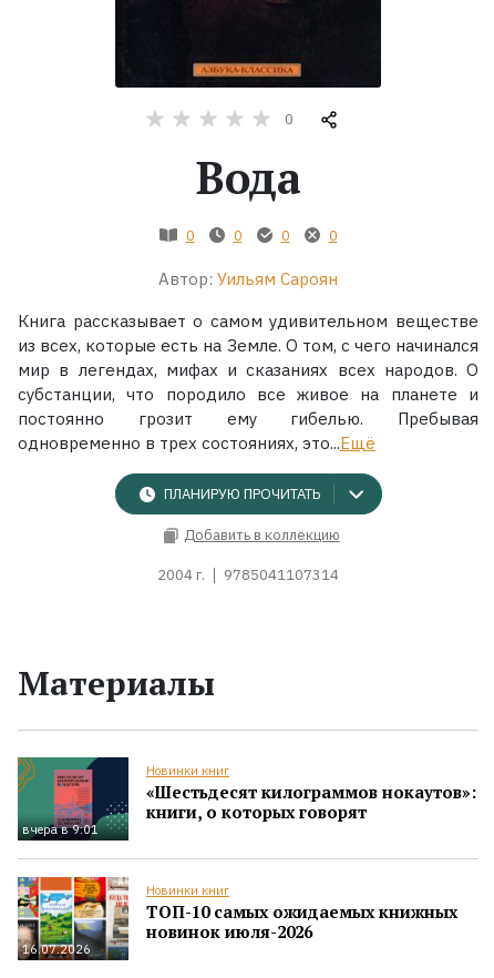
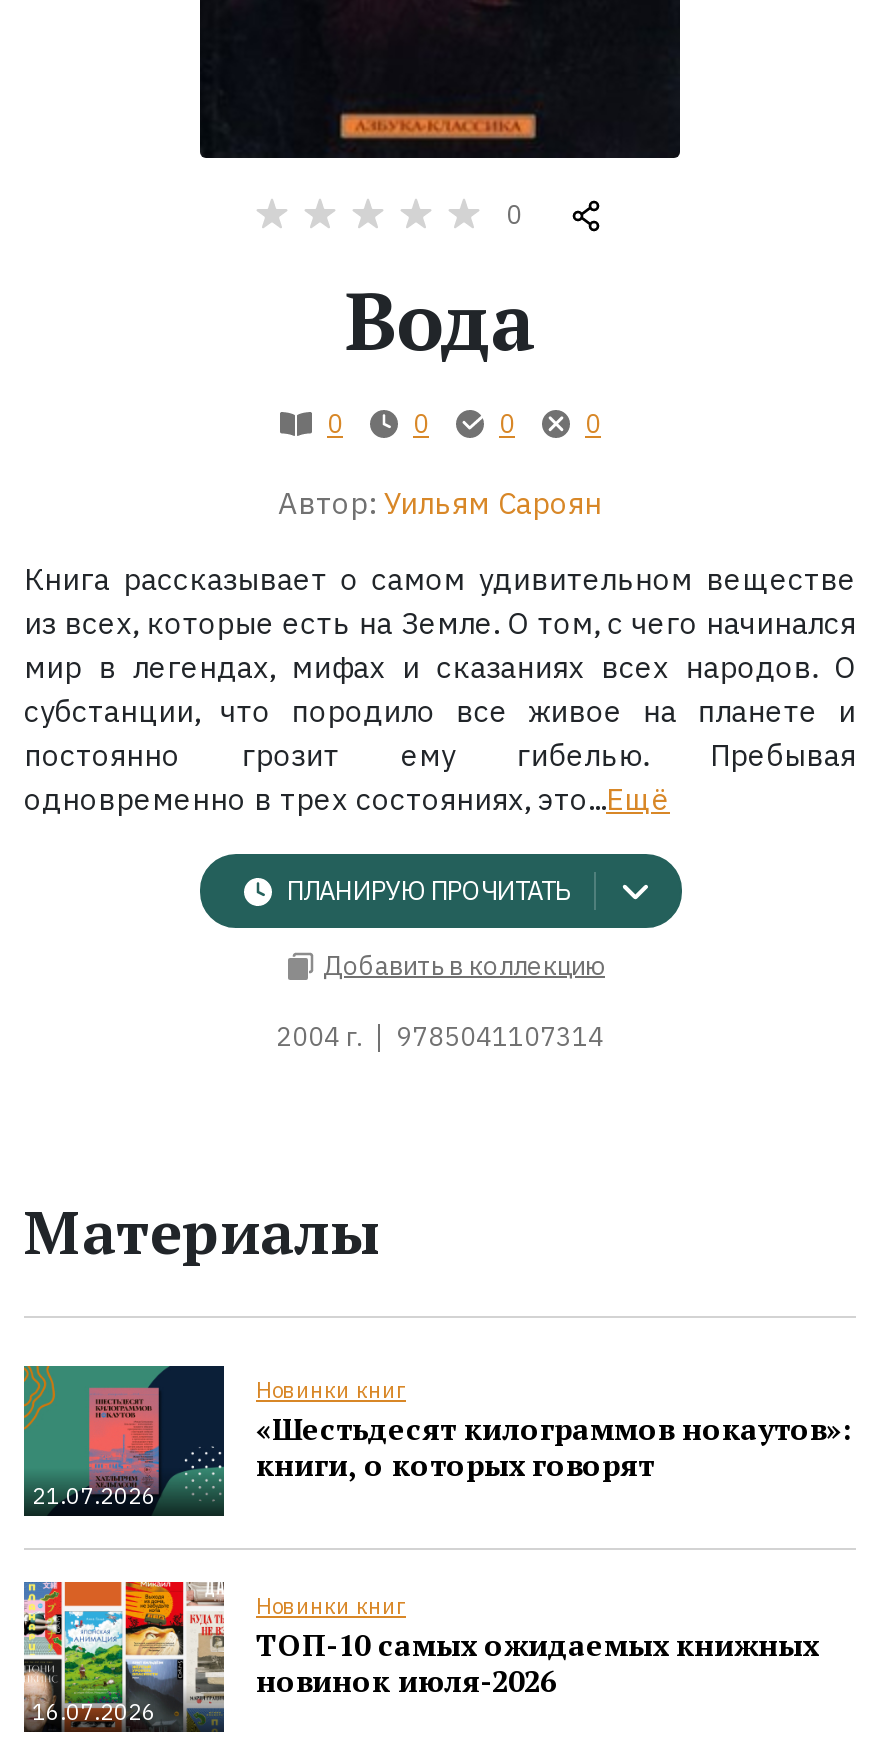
[22,821,99,837] вчера в 9:01 -> [32,1481,156,1509] 21.07.2026

